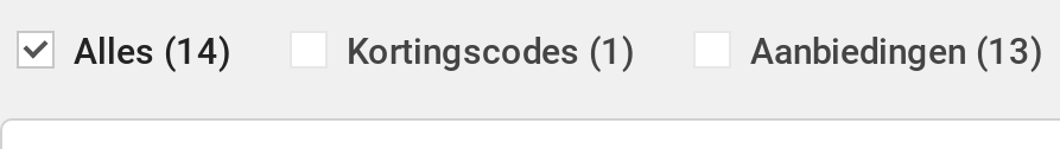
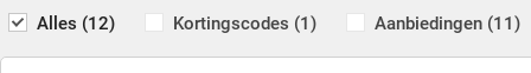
[74,31,230,73] Alles (14) -> [37,13,115,34] Alles (12)
[750,31,1042,73] Aanbiedingen (13) -> [375,13,520,34] Aanbiedingen (11)

